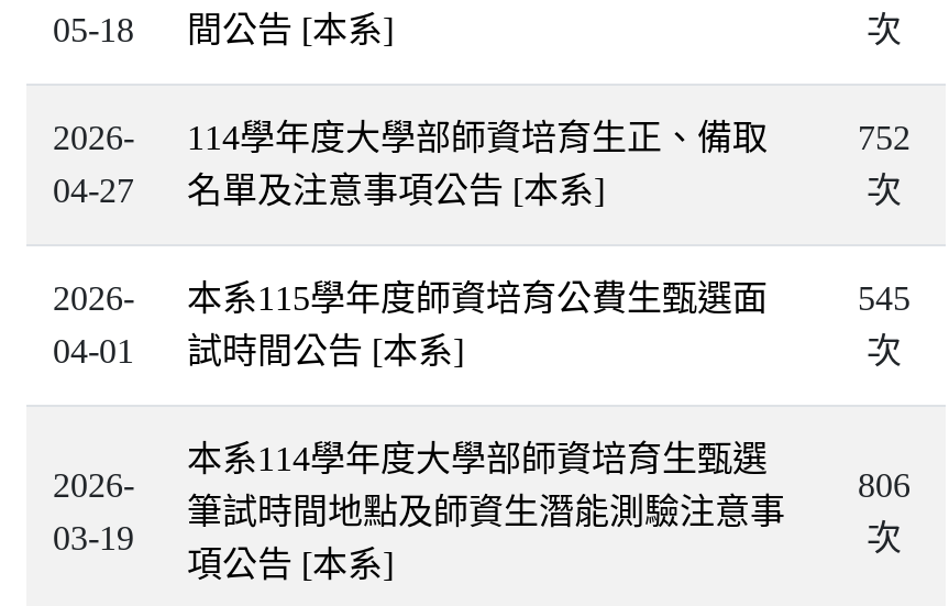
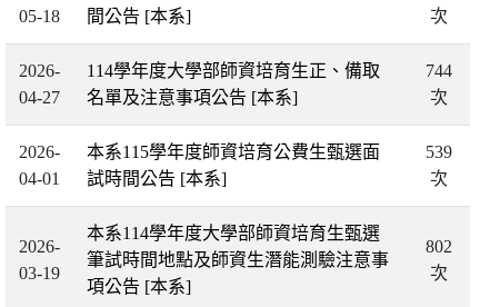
[858,118,911,155] 752 -> [426,61,452,80] 744
[858,278,911,316] 545 -> [426,142,452,161] 539
[858,465,911,503] 806 -> [426,236,452,255] 802

